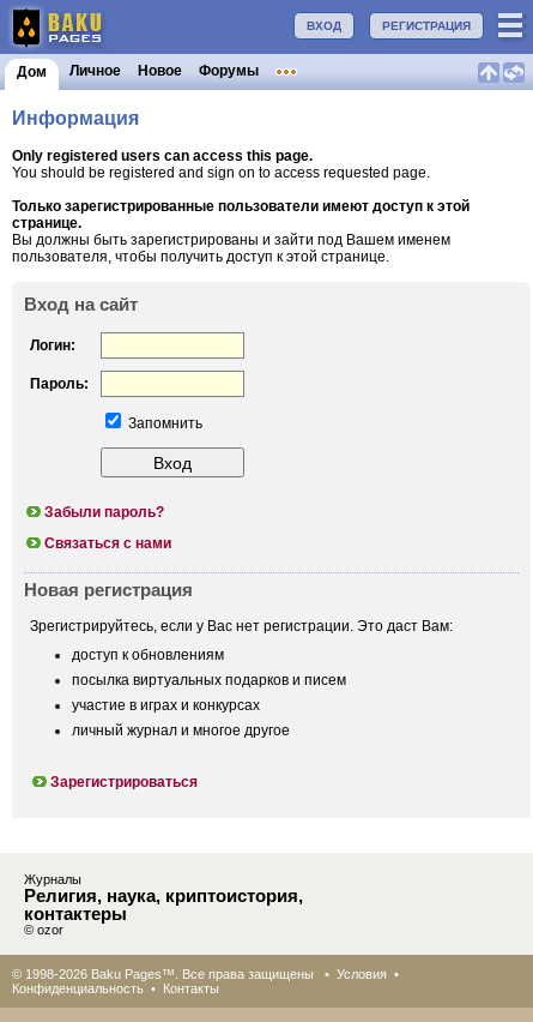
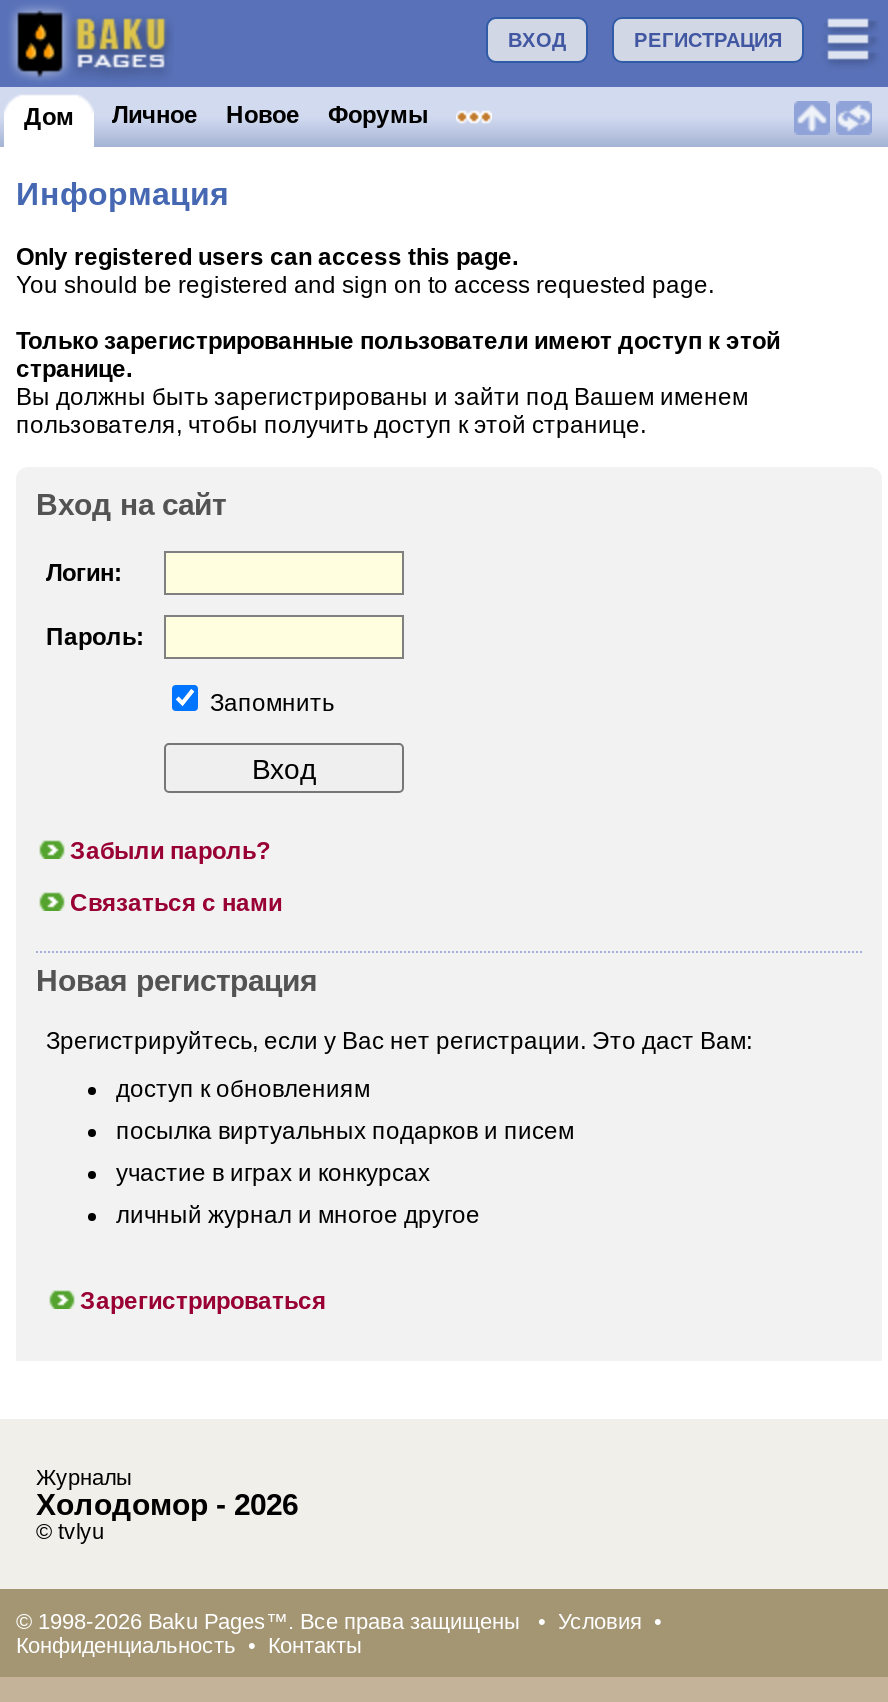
[24,885,303,936] Религия, наука, криптоистория, | контактеры | © ozor -> [36,1487,298,1543] Холодомор - 2026 | © tvlyu

